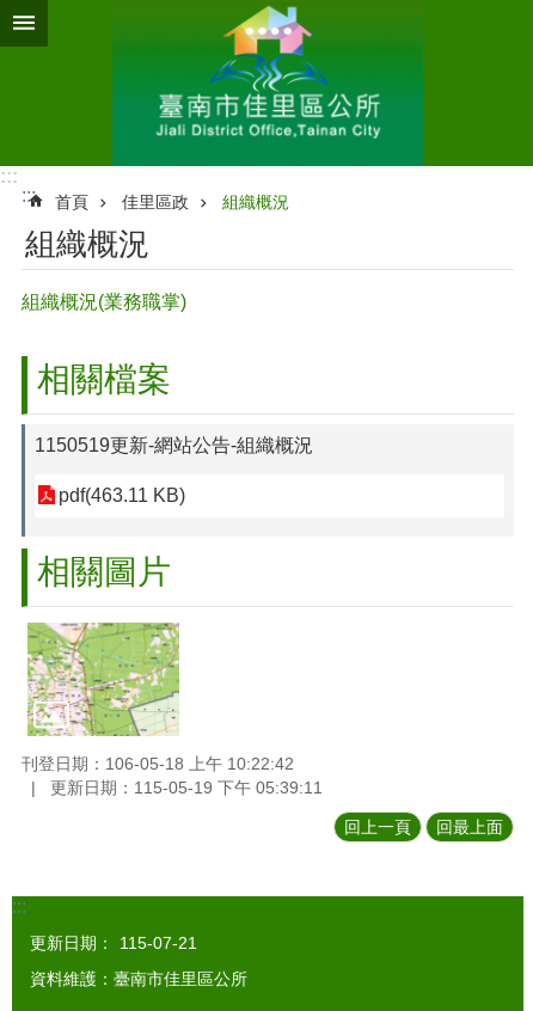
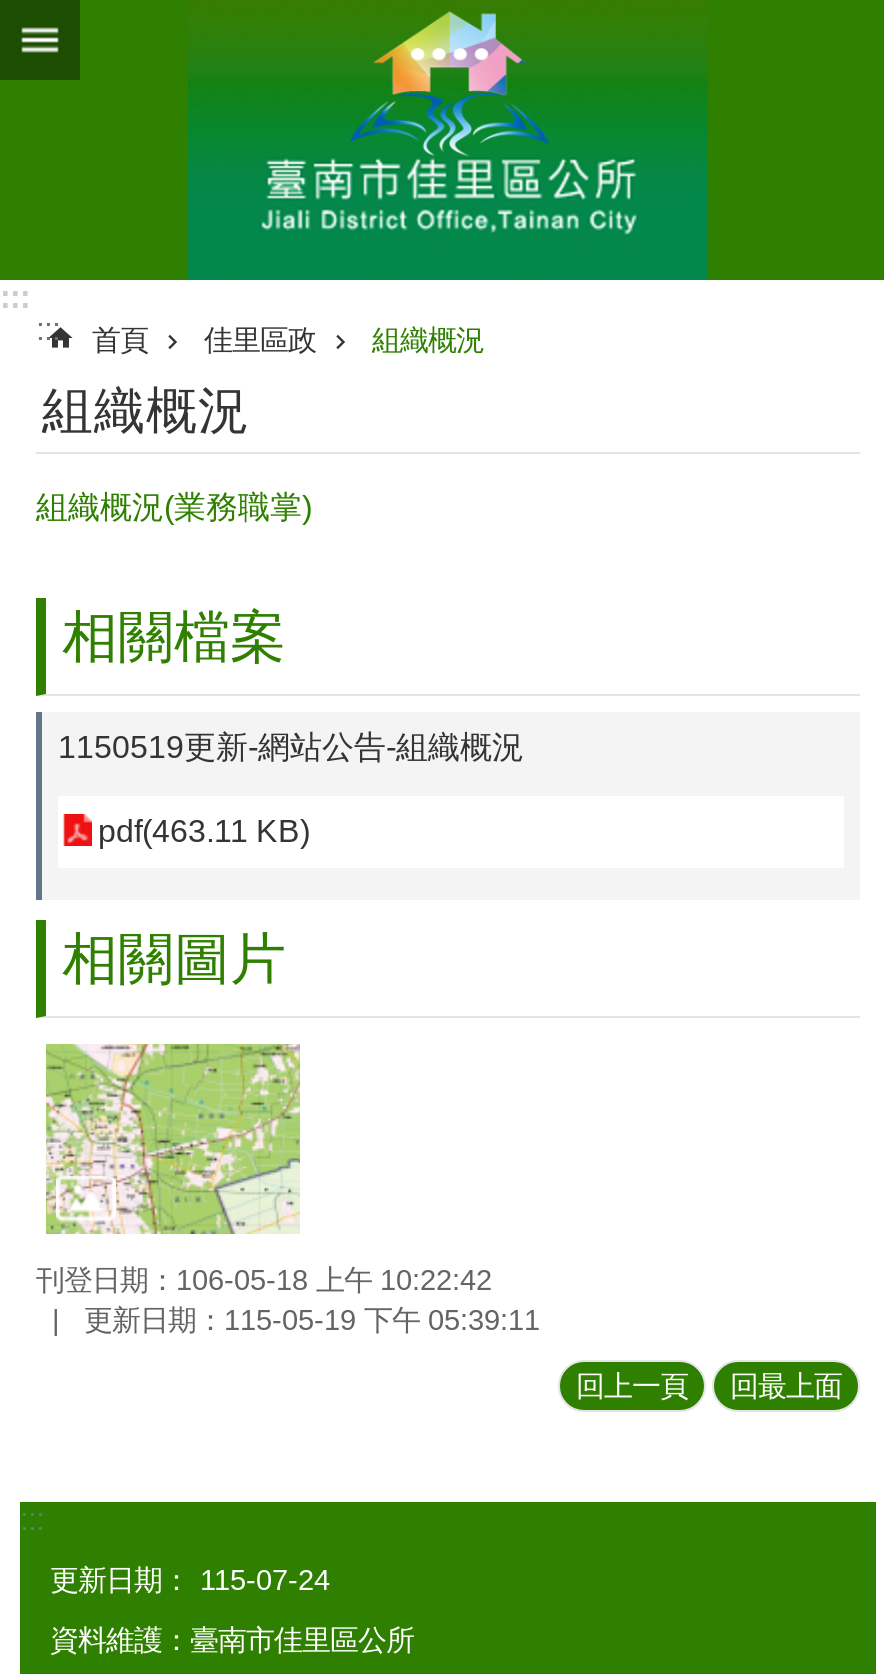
[30,933,197,952] 更新日期： 115-07-21 -> [50,1564,330,1596] 更新日期： 115-07-24

